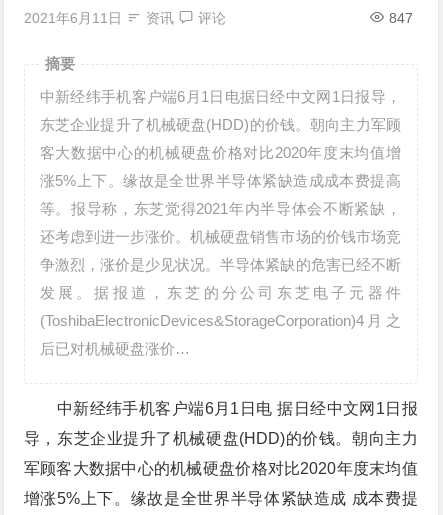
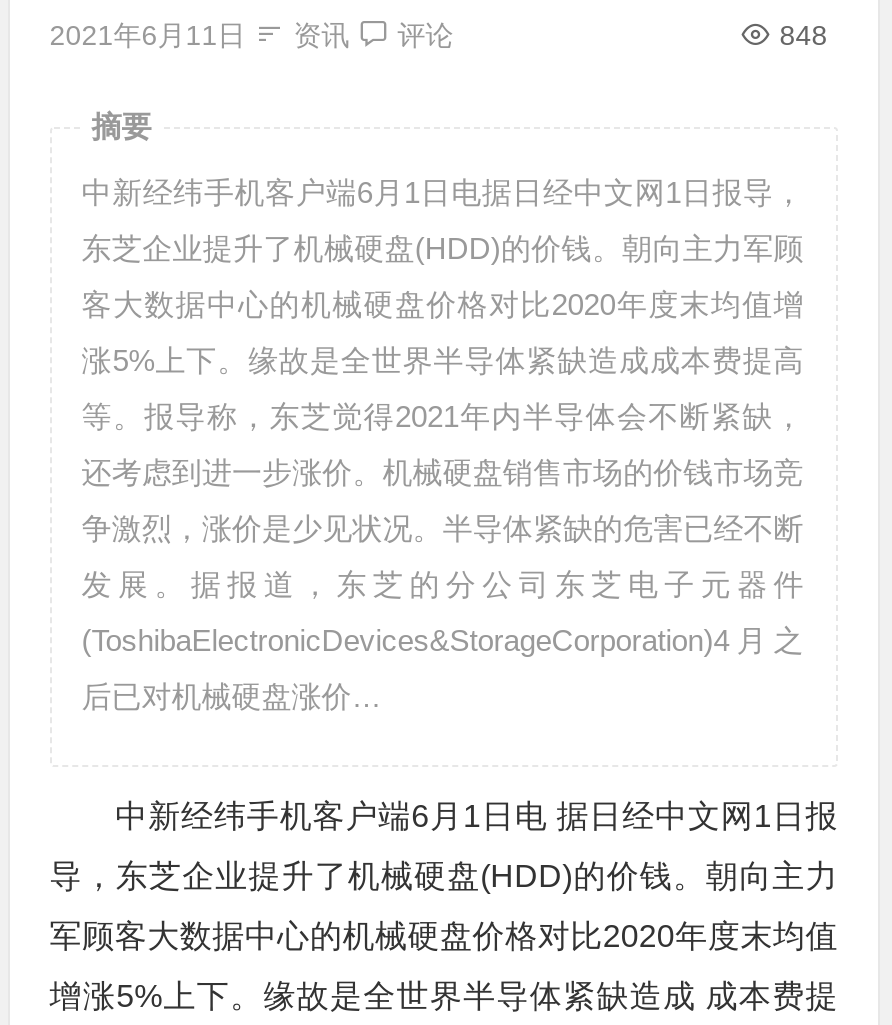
[389,10,413,26] 847 -> [779,19,827,51] 848

